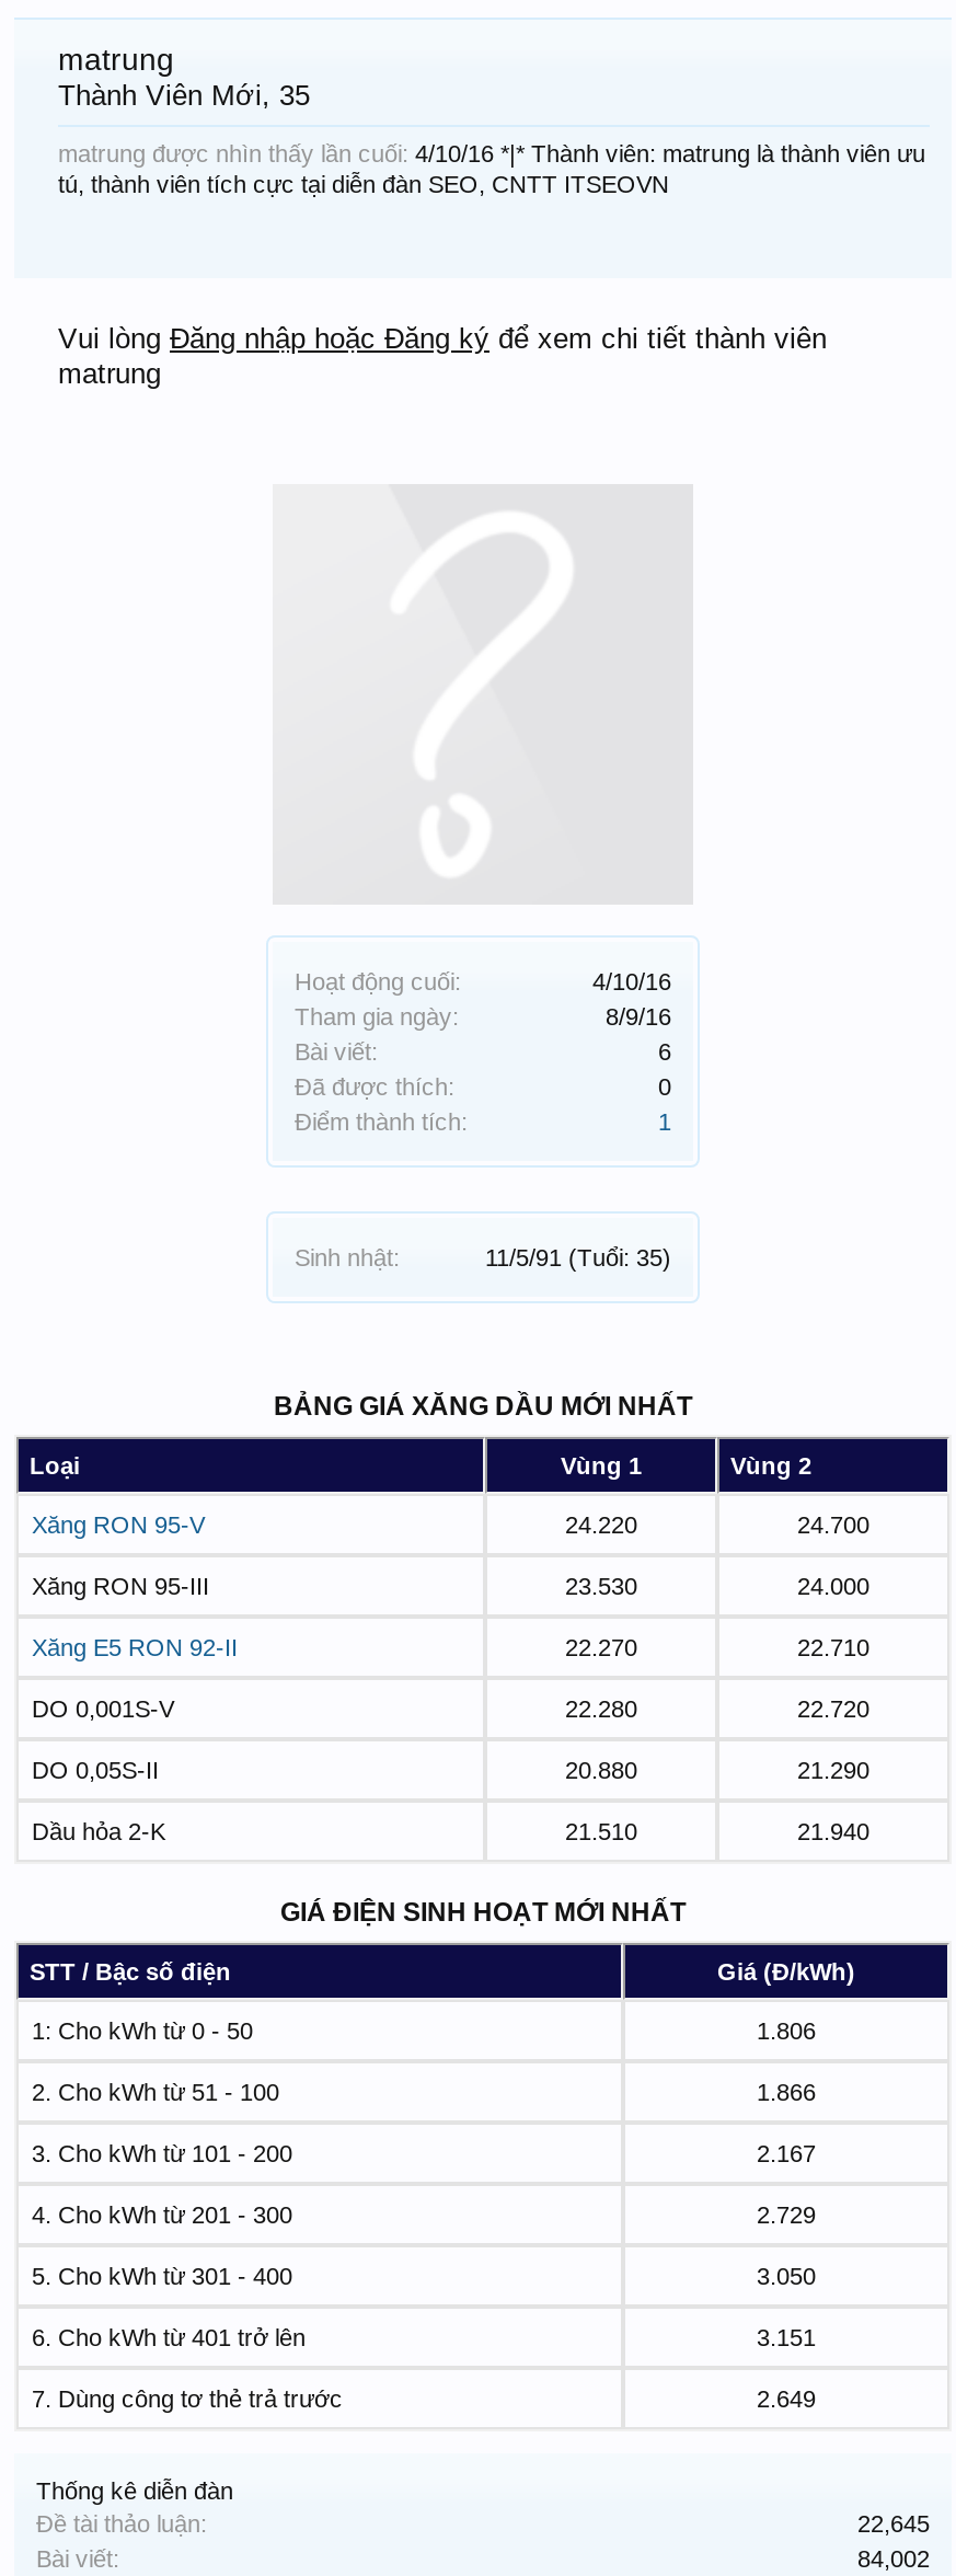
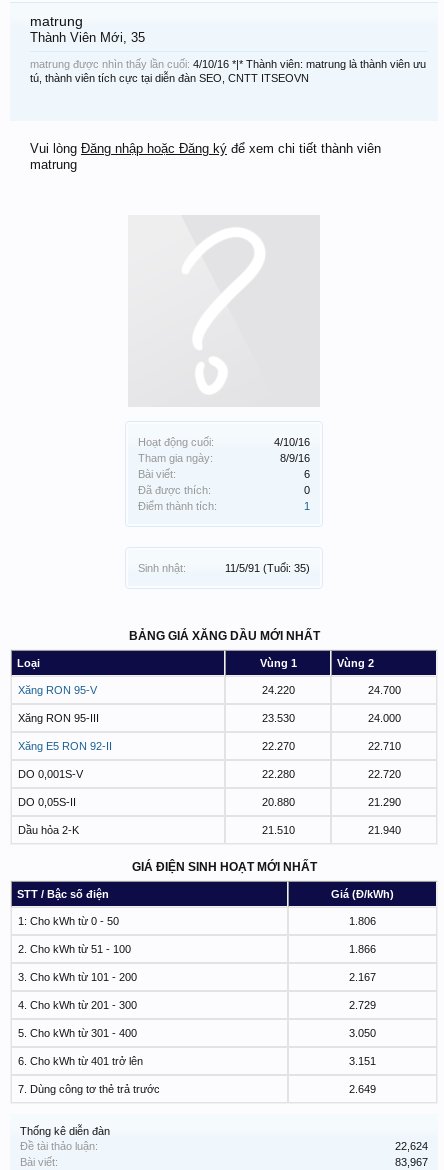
[857,2511,930,2537] 22,645 -> [395,1140,428,1152] 22,624
[857,2546,930,2572] 84,002 -> [395,1156,428,1168] 83,967

